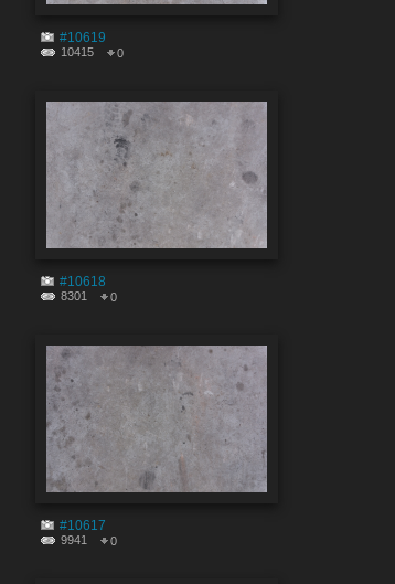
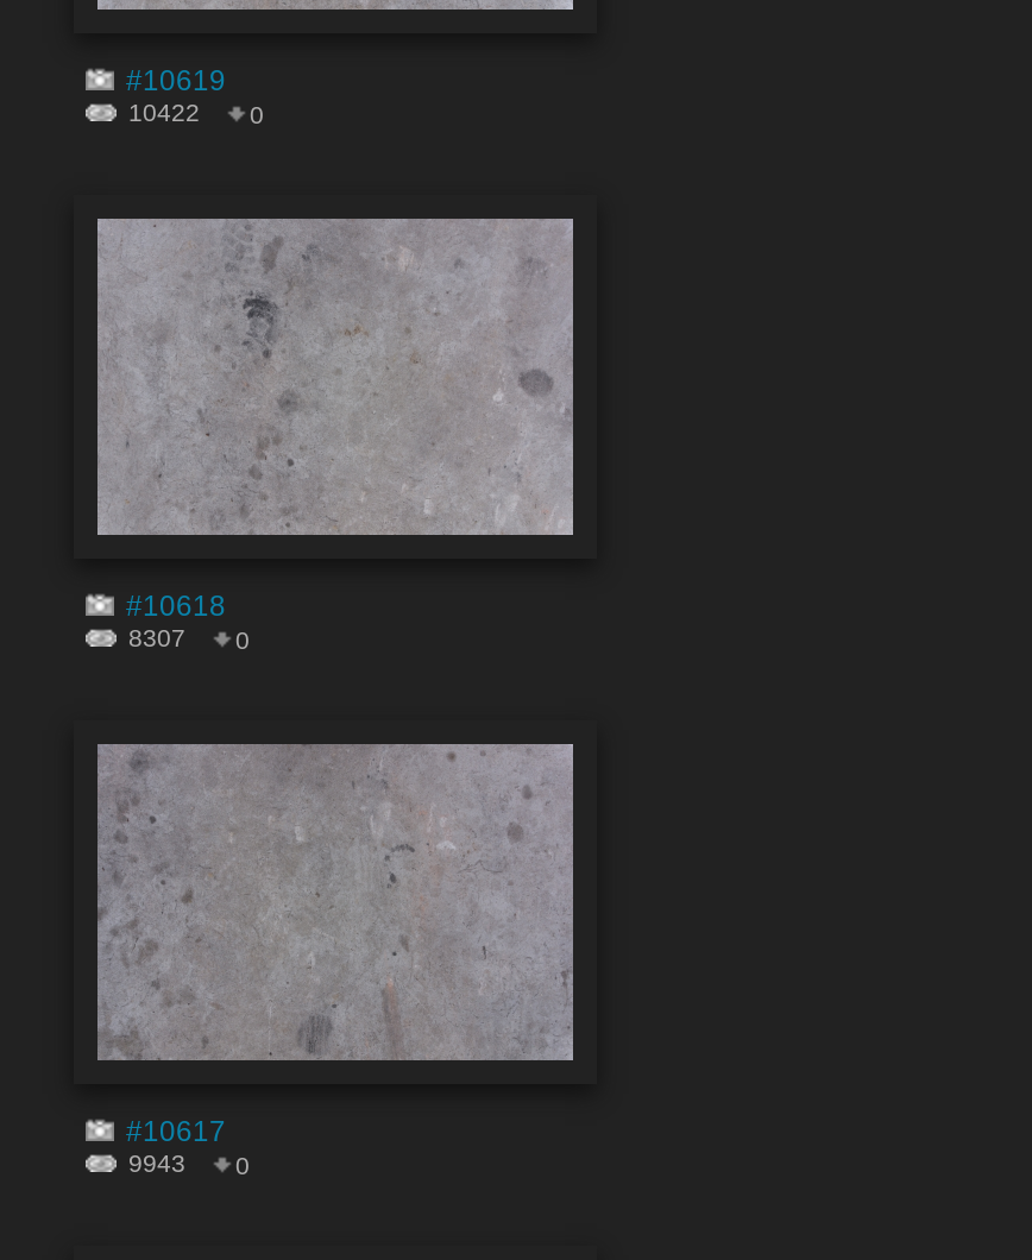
[61,45,124,60] 10415 0 -> [128,97,264,128] 10422 0
[61,289,117,304] 8301 0 -> [128,623,250,654] 8307 0
[61,533,117,548] 9941 0 -> [128,1148,250,1179] 9943 0

